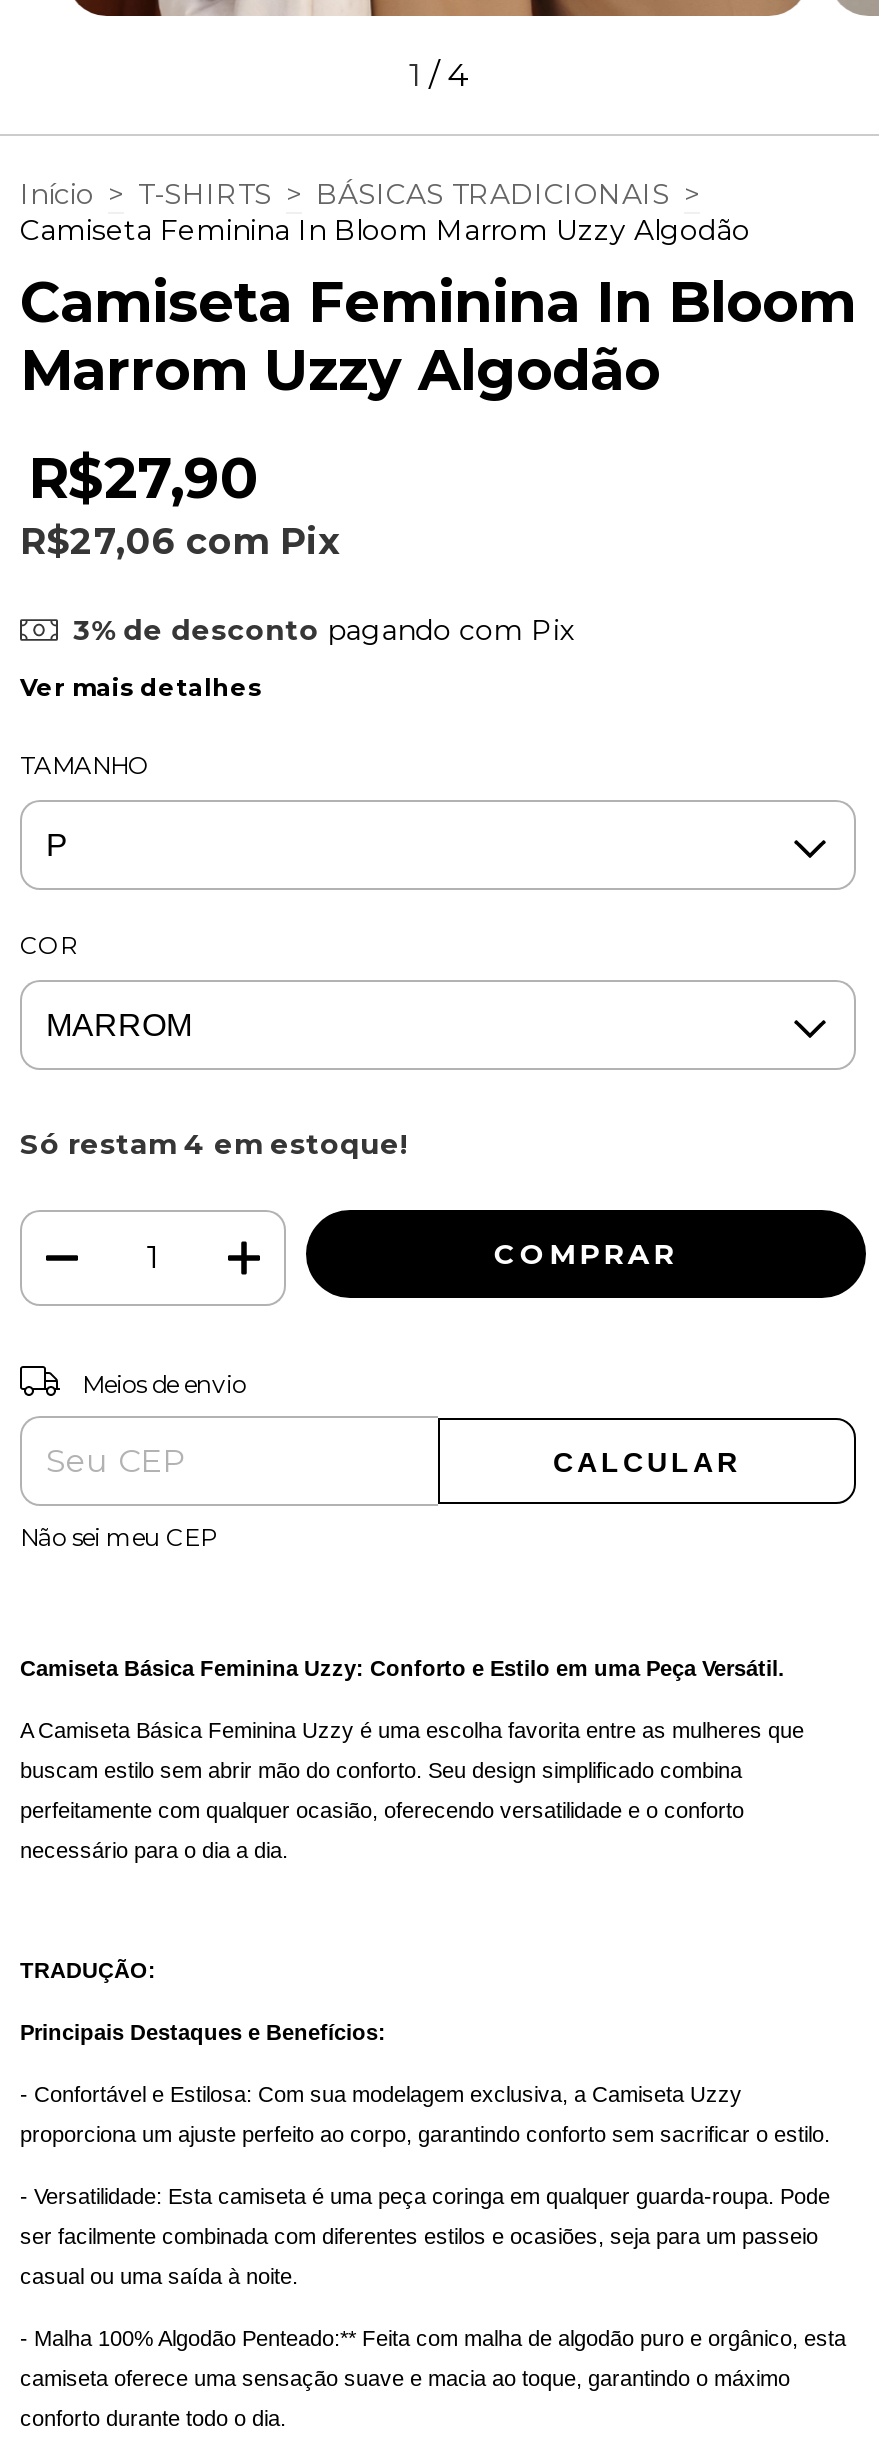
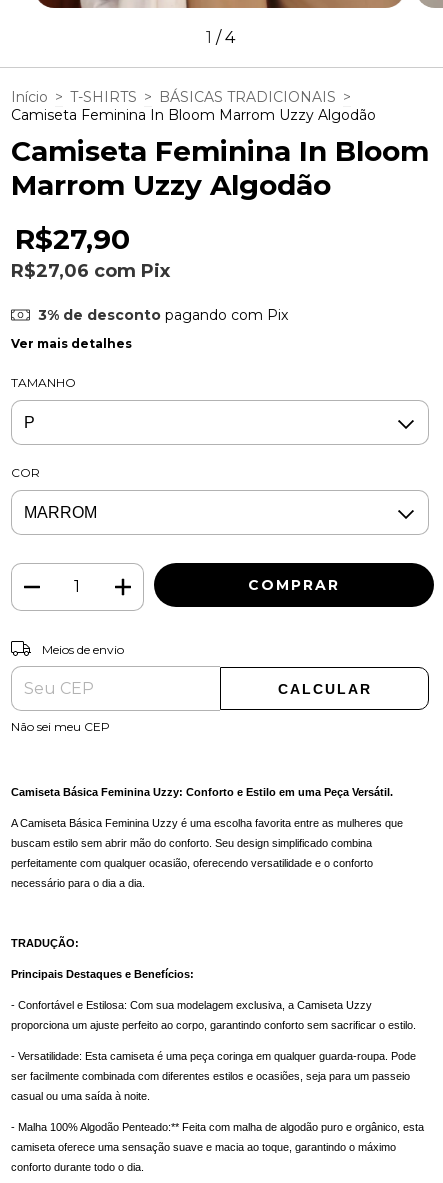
[20,1126,408,1162] Só restam 4 em estoque! -> none

